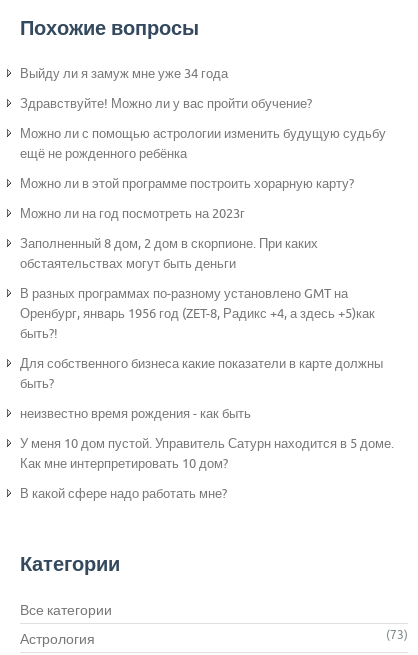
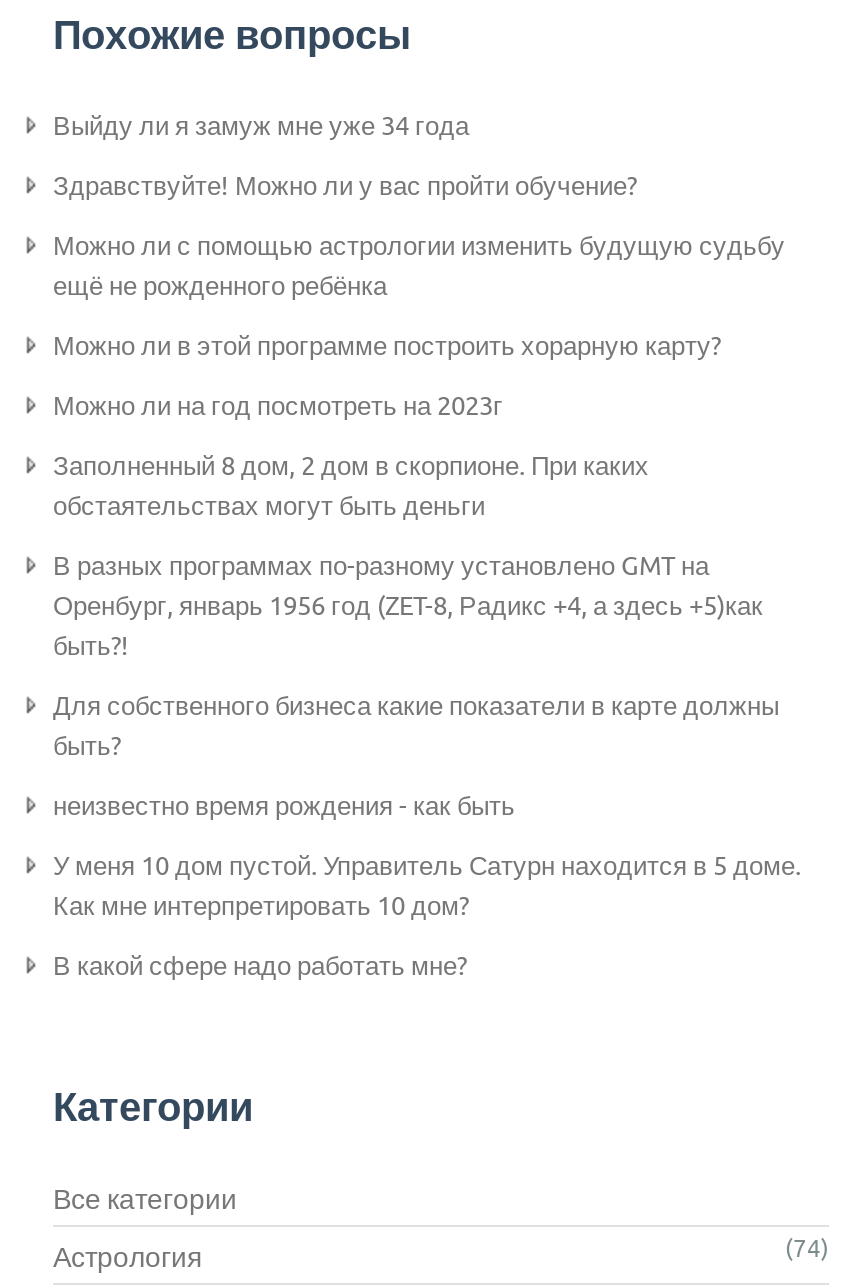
[386,628,408,642] (73) -> [785,1236,829,1264] (74)

